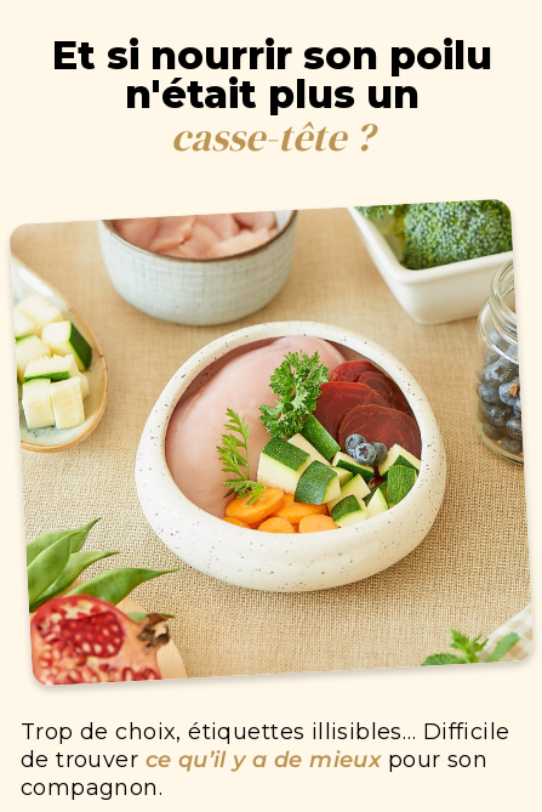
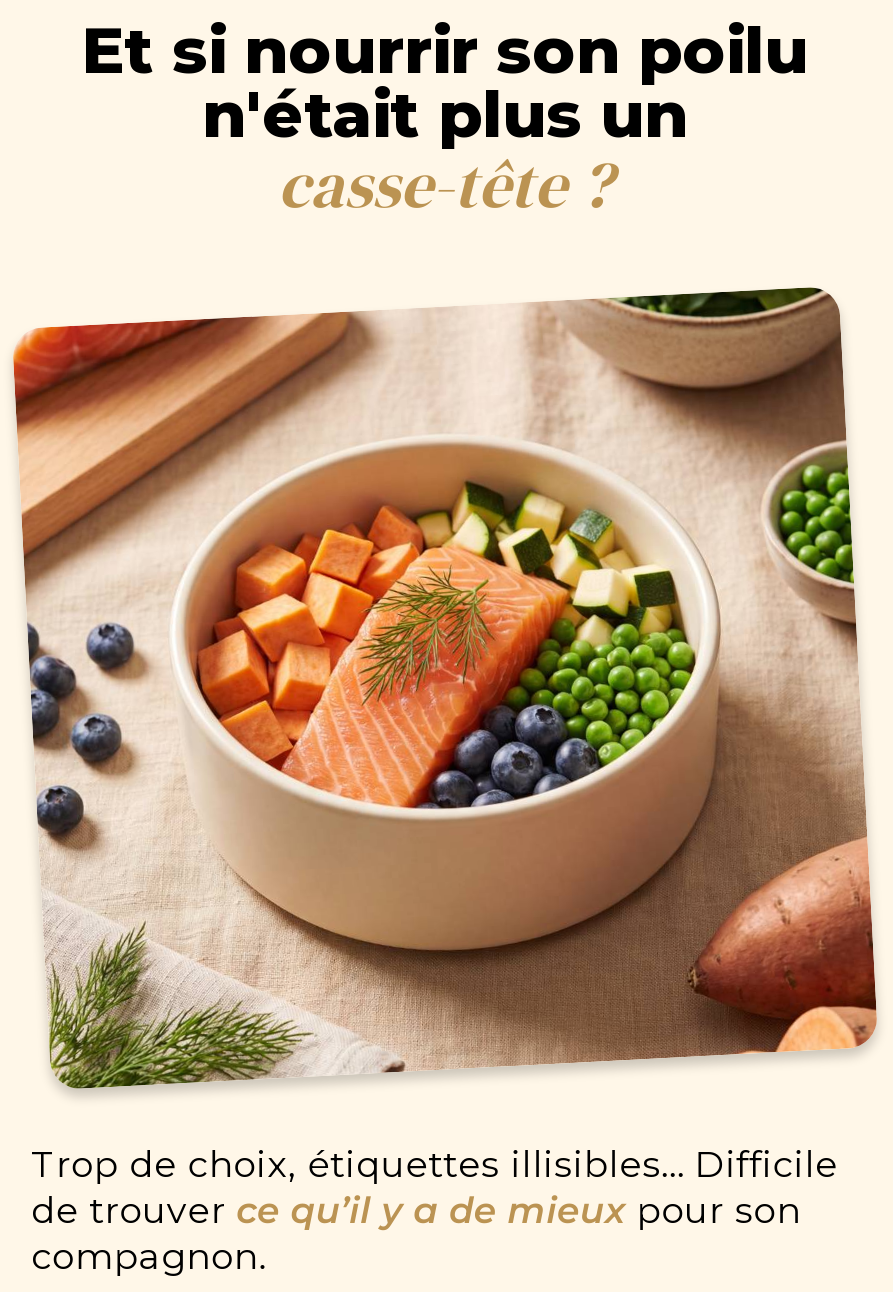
[11,199,532,686] [image] -> [13,289,877,1091] [image]

